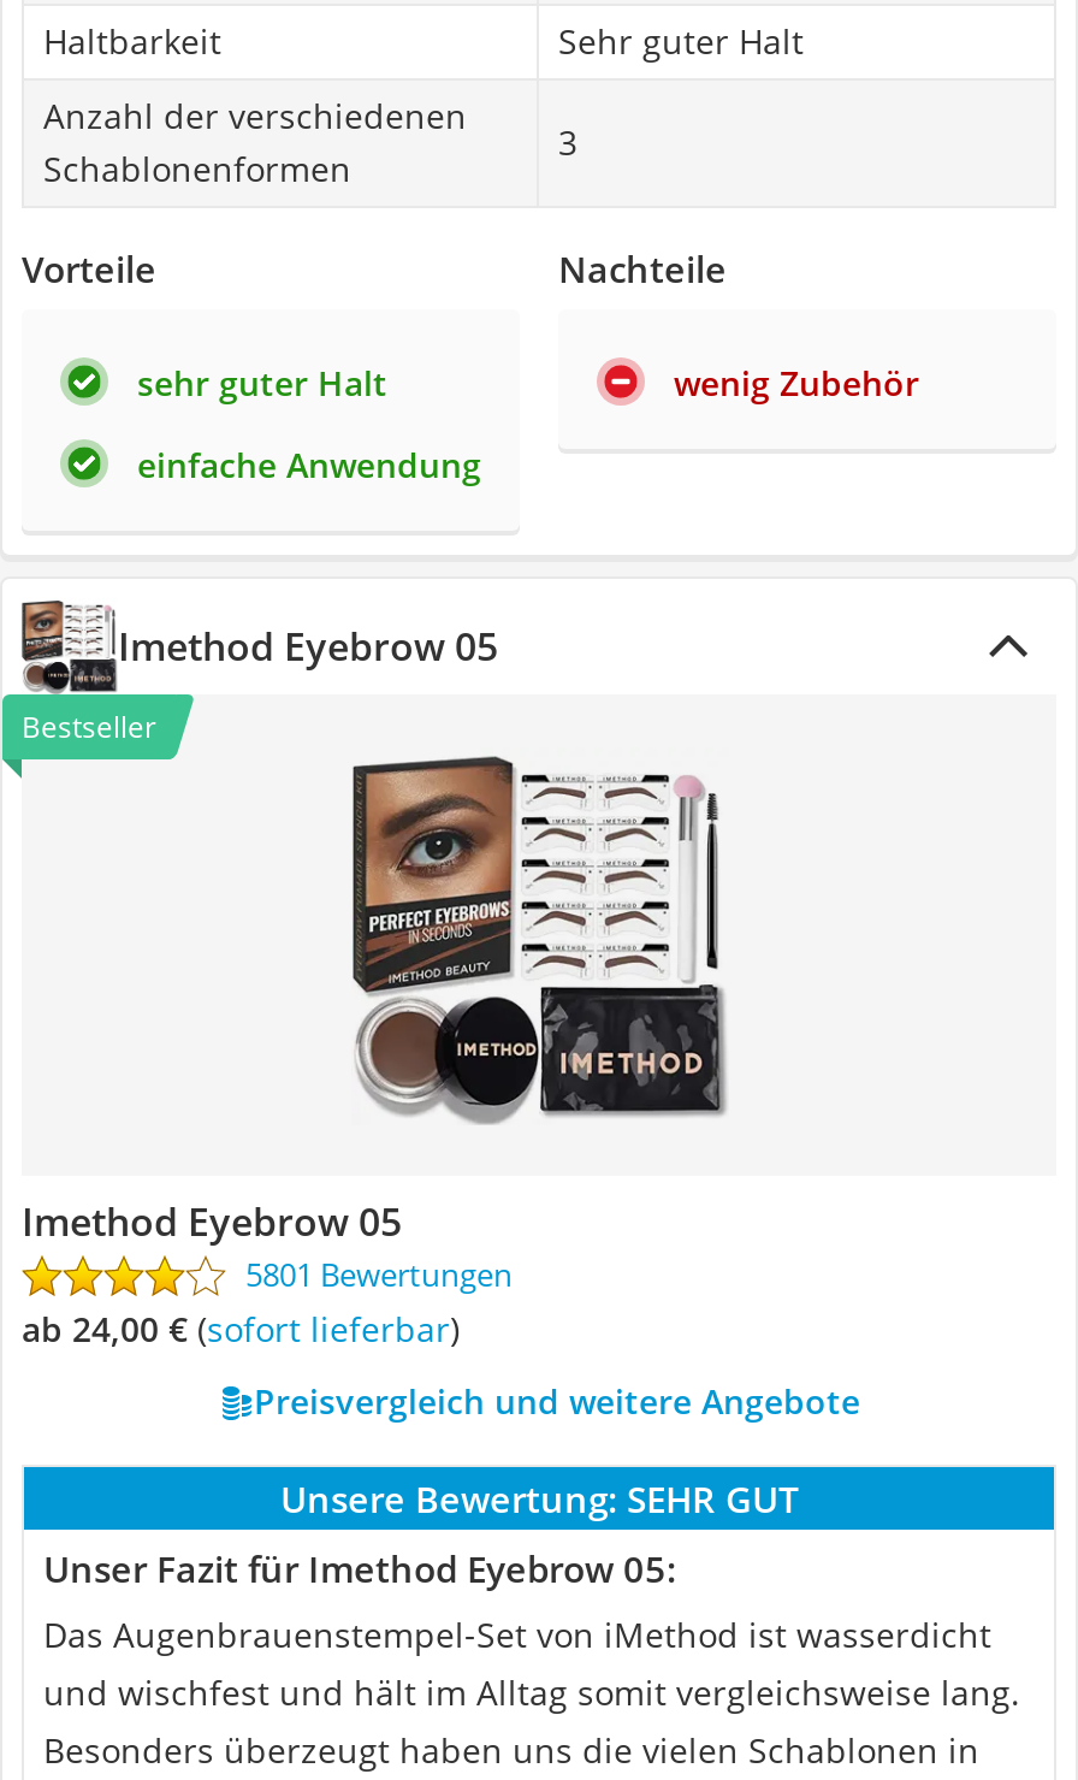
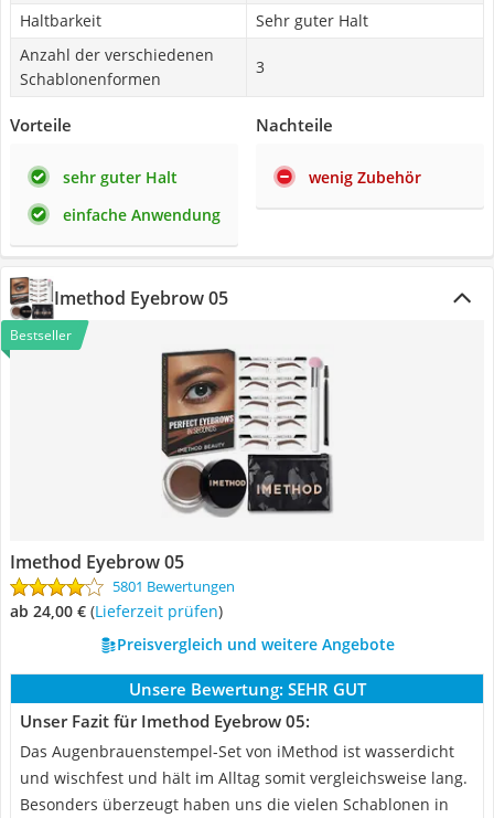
[22,1306,460,1352] ab 24,00 €( Sofort lieferbar) -> [10,601,223,622] ab 24,00 €(Lieferzeit prüfen)

